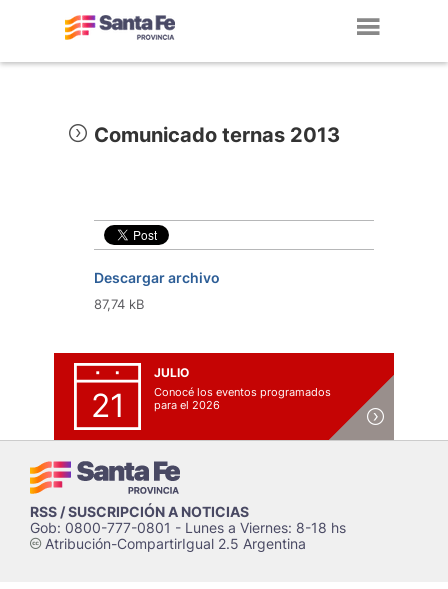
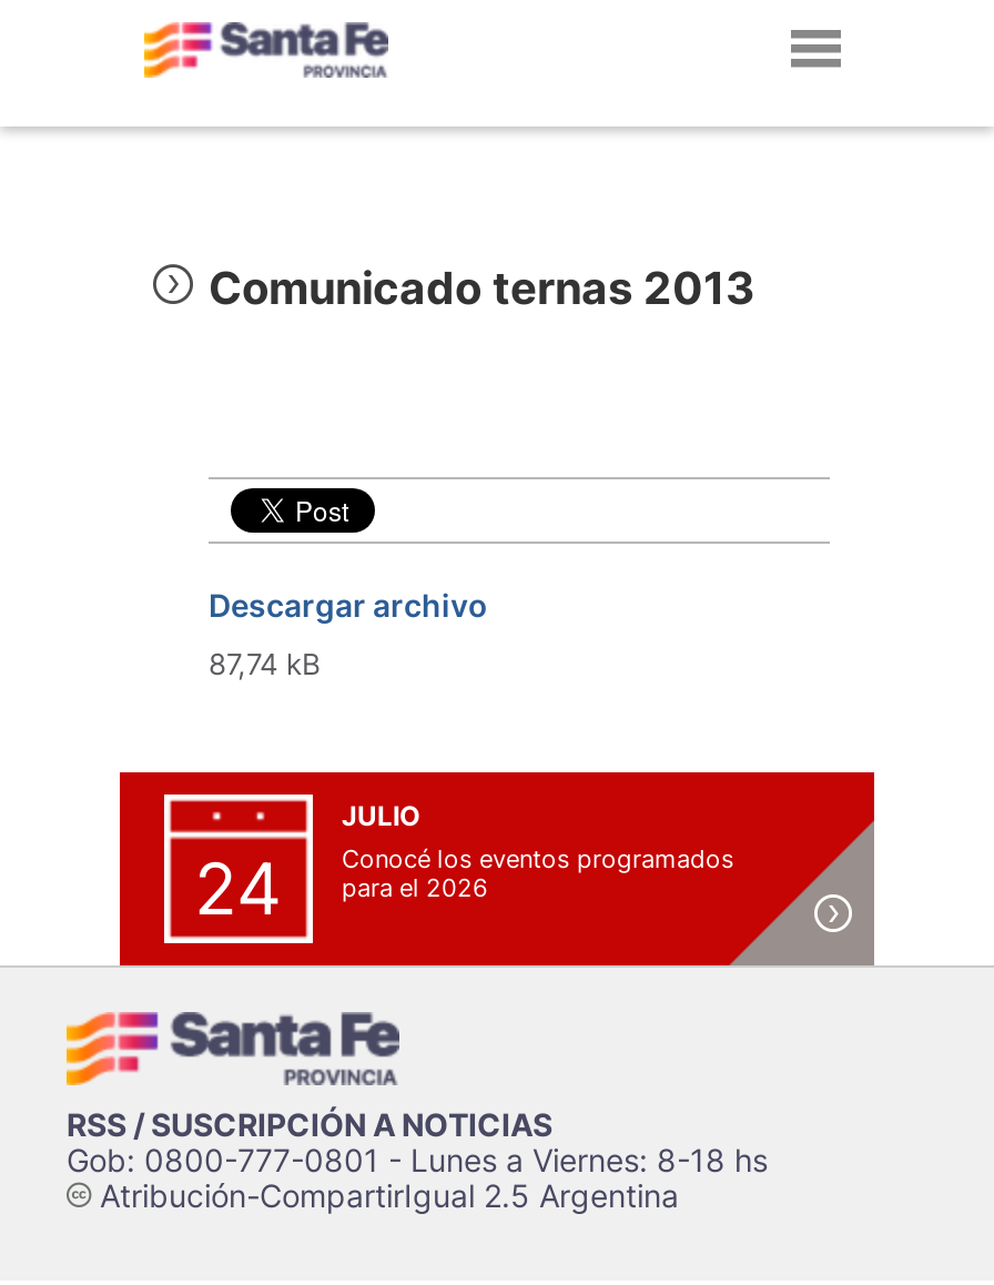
[90,386,124,425] 21 -> [194,846,283,932] 24

